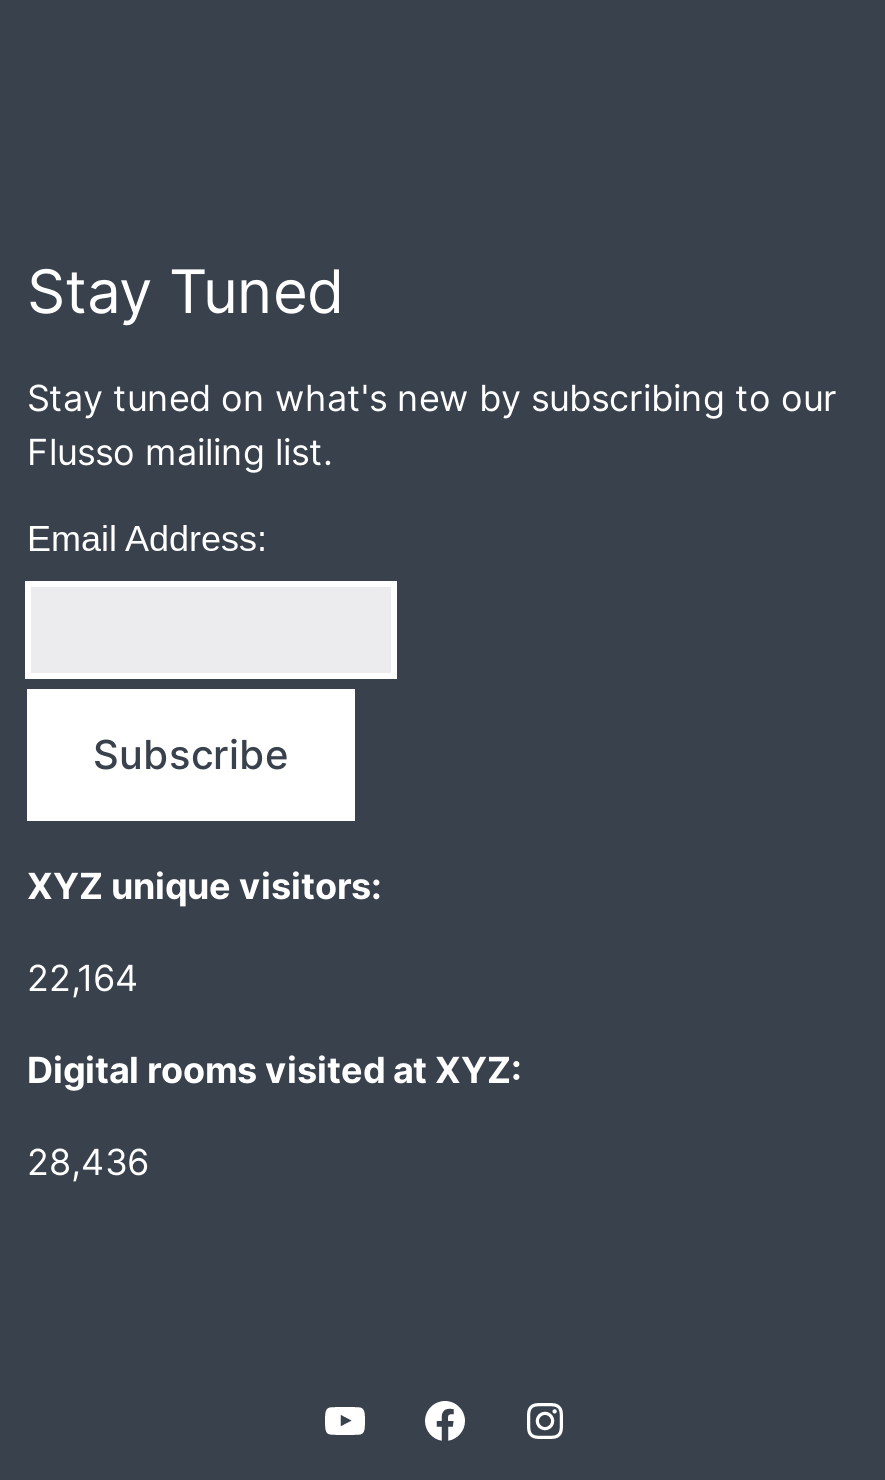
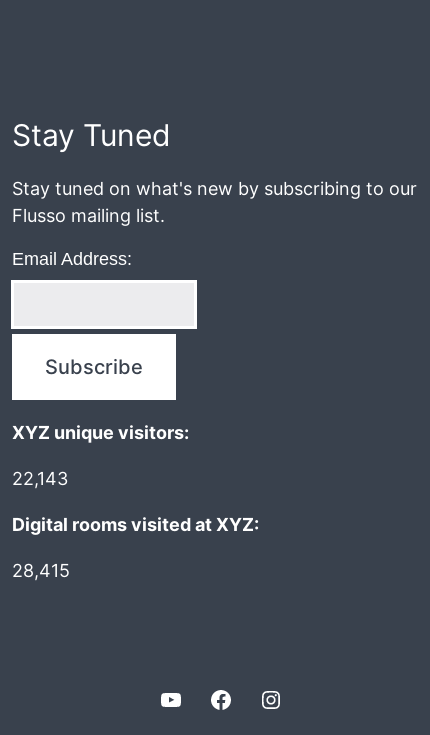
[27,958,139,1000] 22,164 -> [12,468,68,489] 22,143
[27,1142,149,1184] 28,436 -> [12,560,70,581] 28,415

